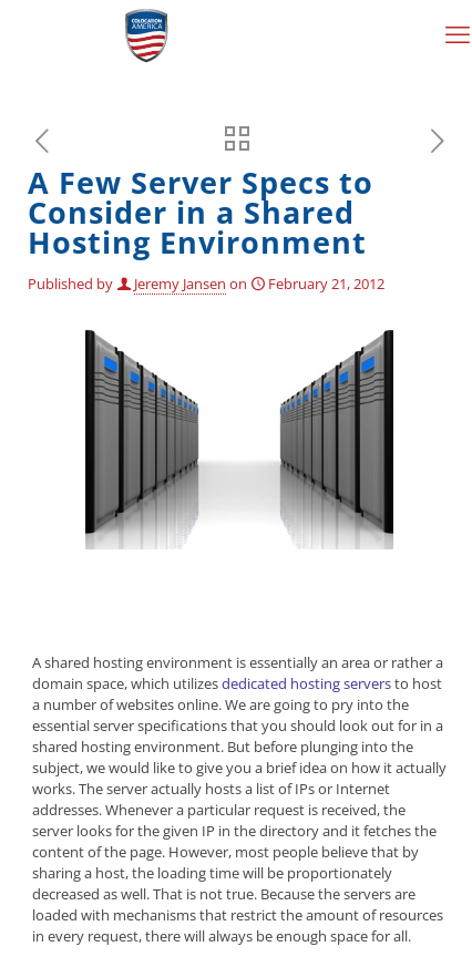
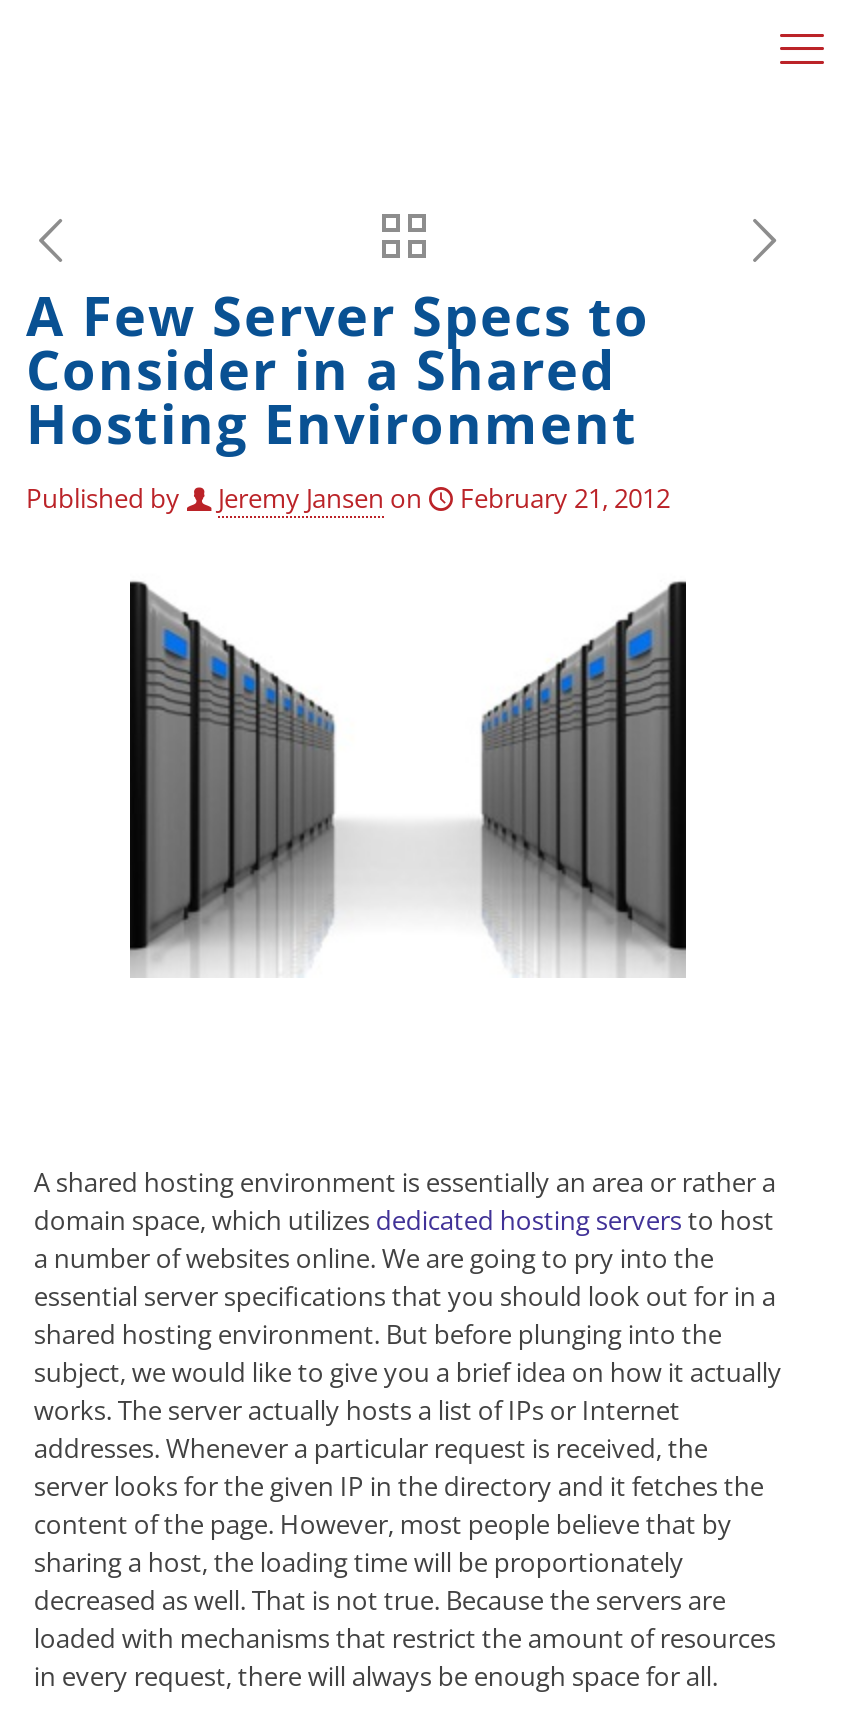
[124,9,168,63] [image] -> none

